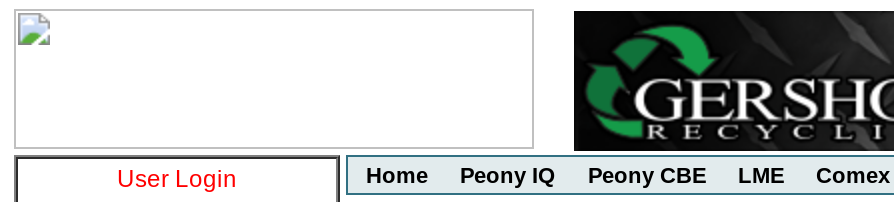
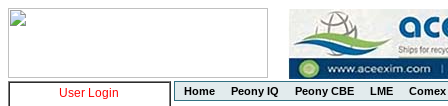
[572,9,888,153] [image] -> [288,9,445,79] [image]

